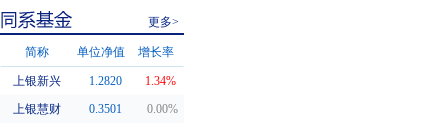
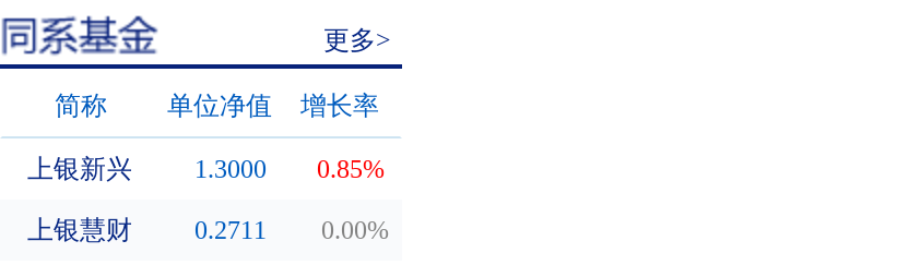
[89,74,122,88] 1.2820 -> [194,154,267,184] 1.3000
[145,74,176,88] 1.34% -> [317,154,385,184] 0.85%
[89,102,178,116] 0.3501 0.00% -> [194,215,389,245] 0.2711 0.00%

